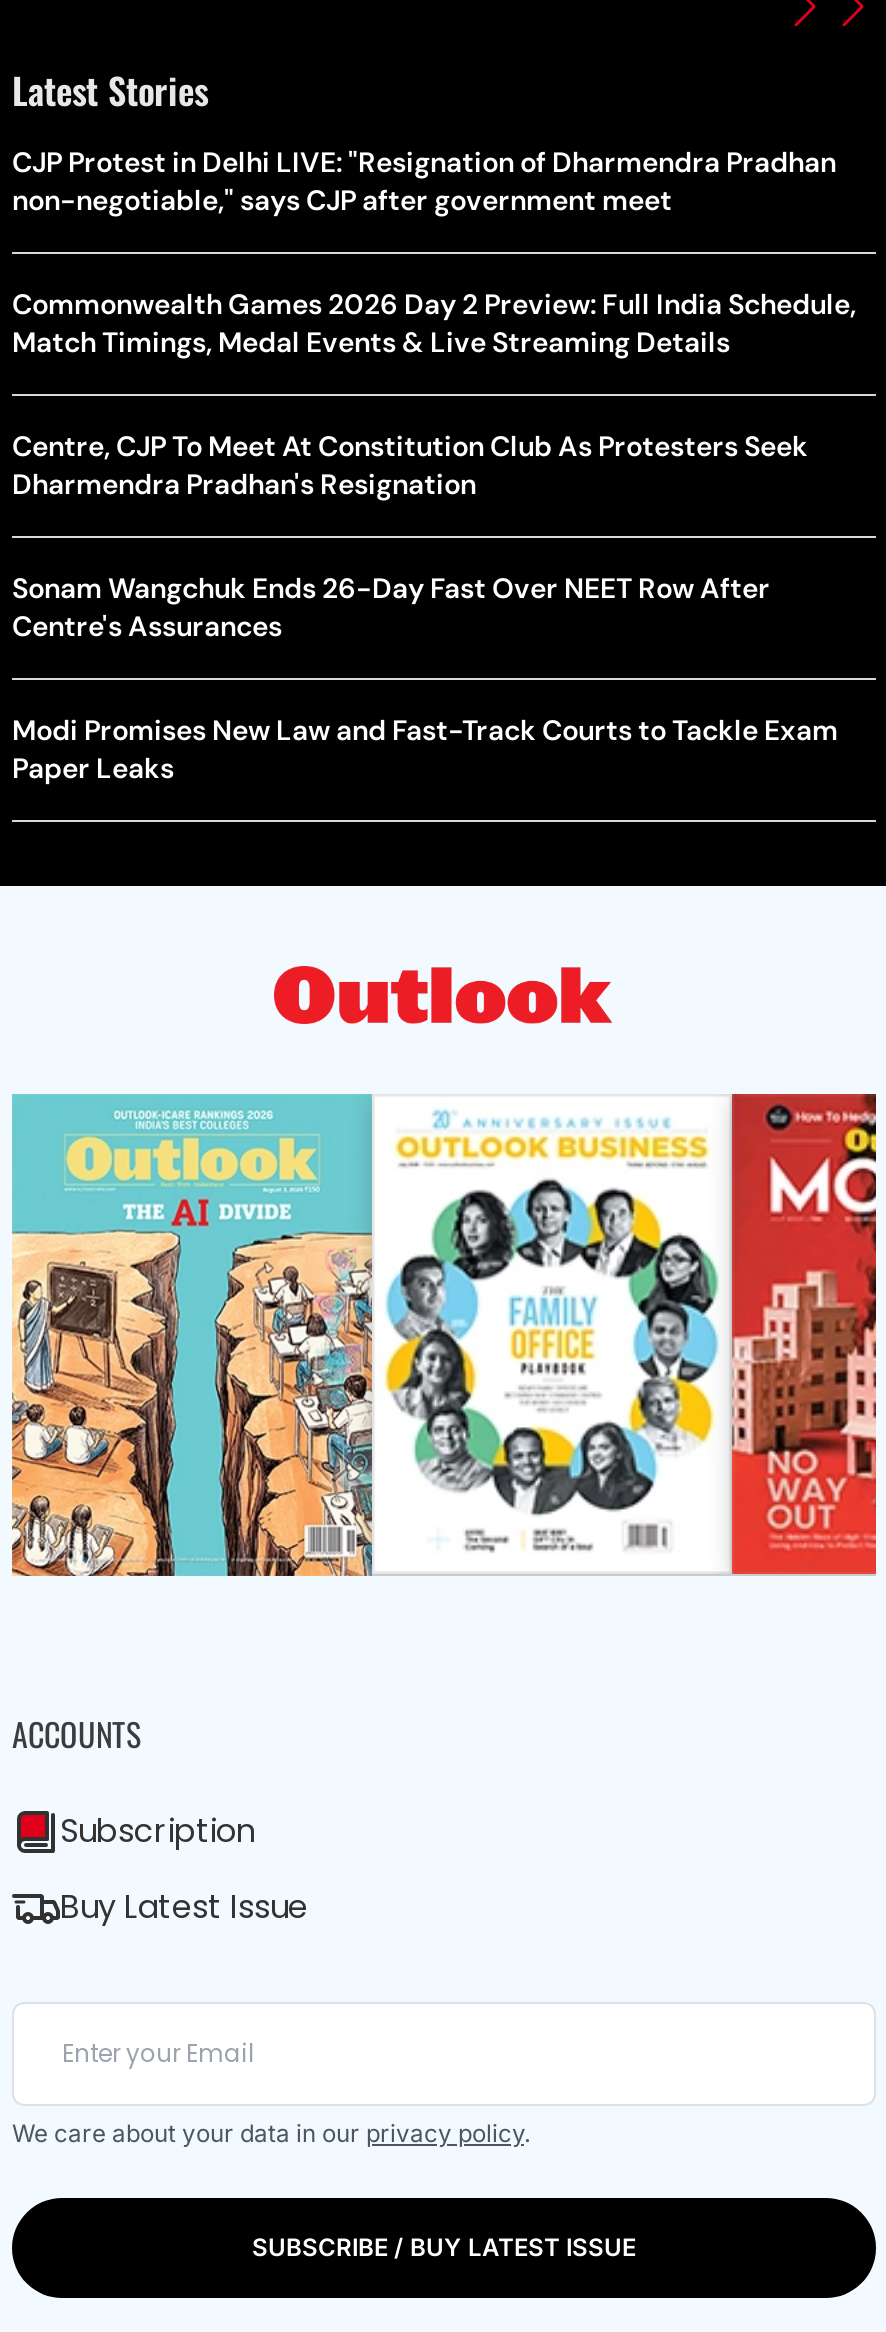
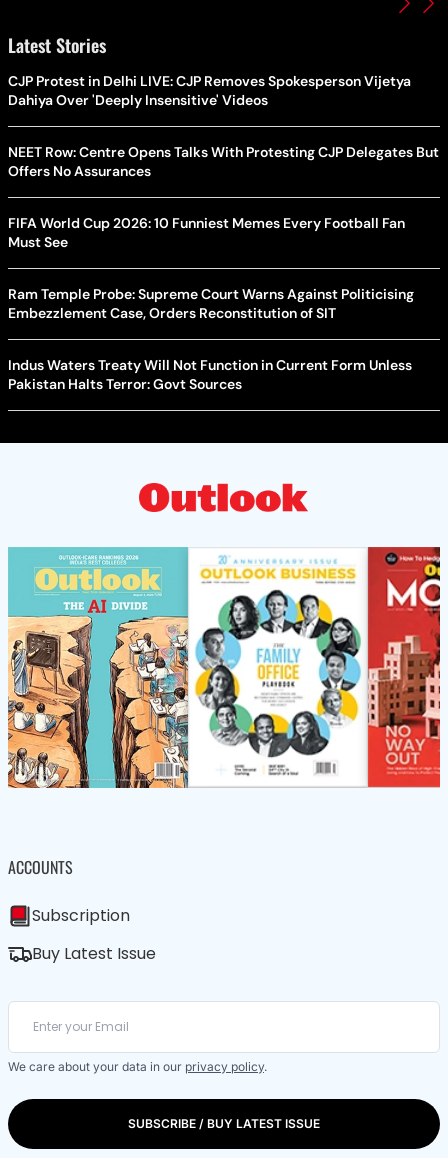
[12,144,836,218] CJP Protest in Delhi LIVE: "Resignation of Dharmendra Pradhan | non-negotiable," says CJP after government meet -> [8,72,411,109] CJP Protest in Delhi LIVE: CJP Removes Spokesperson Vijetya | Dahiya Over 'Deeply Insensitive' Videos
[12,286,856,360] Commonwealth Games 2026 Day 2 Preview: Full India Schedule, | Match Timings, Medal Events & Live Streaming Details -> [8,143,439,180] NEET Row: Centre Opens Talks With Protesting CJP Delegates But | Offers No Assurances
[12,428,808,502] Centre, CJP To Meet At Constitution Club As Protesters Seek | Dharmendra Pradhan's Resignation -> [8,214,405,251] FIFA World Cup 2026: 10 Funniest Memes Every Football Fan | Must See
[12,570,770,644] Sonam Wangchuk Ends 26-Day Fast Over NEET Row After | Centre's Assurances -> [8,285,414,322] Ram Temple Probe: Supreme Court Warns Against Politicising | Embezzlement Case, Orders Reconstitution of SIT
[12,712,838,786] Modi Promises New Law and Fast-Track Courts to Tackle Exam | Paper Leaks -> [8,356,412,393] Indus Waters Treaty Will Not Function in Current Form Unless | Pakistan Halts Terror: Govt Sources

